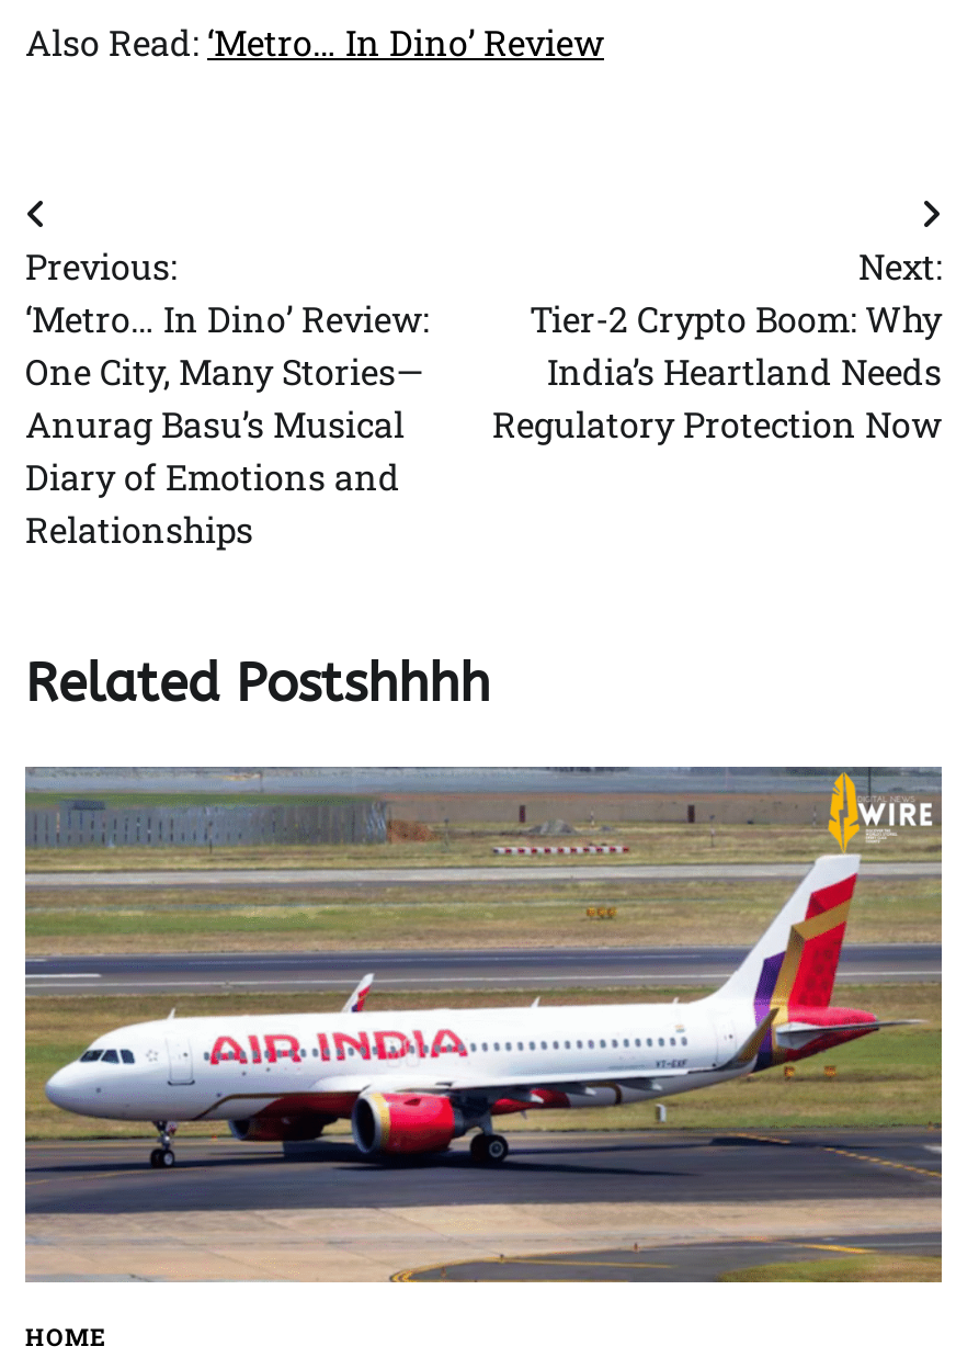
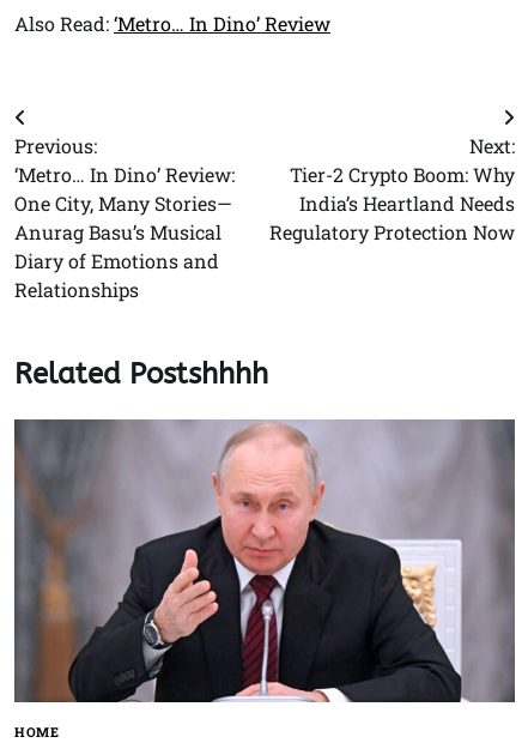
[25,765,942,1285] [image] -> [14,419,515,703] [image]

